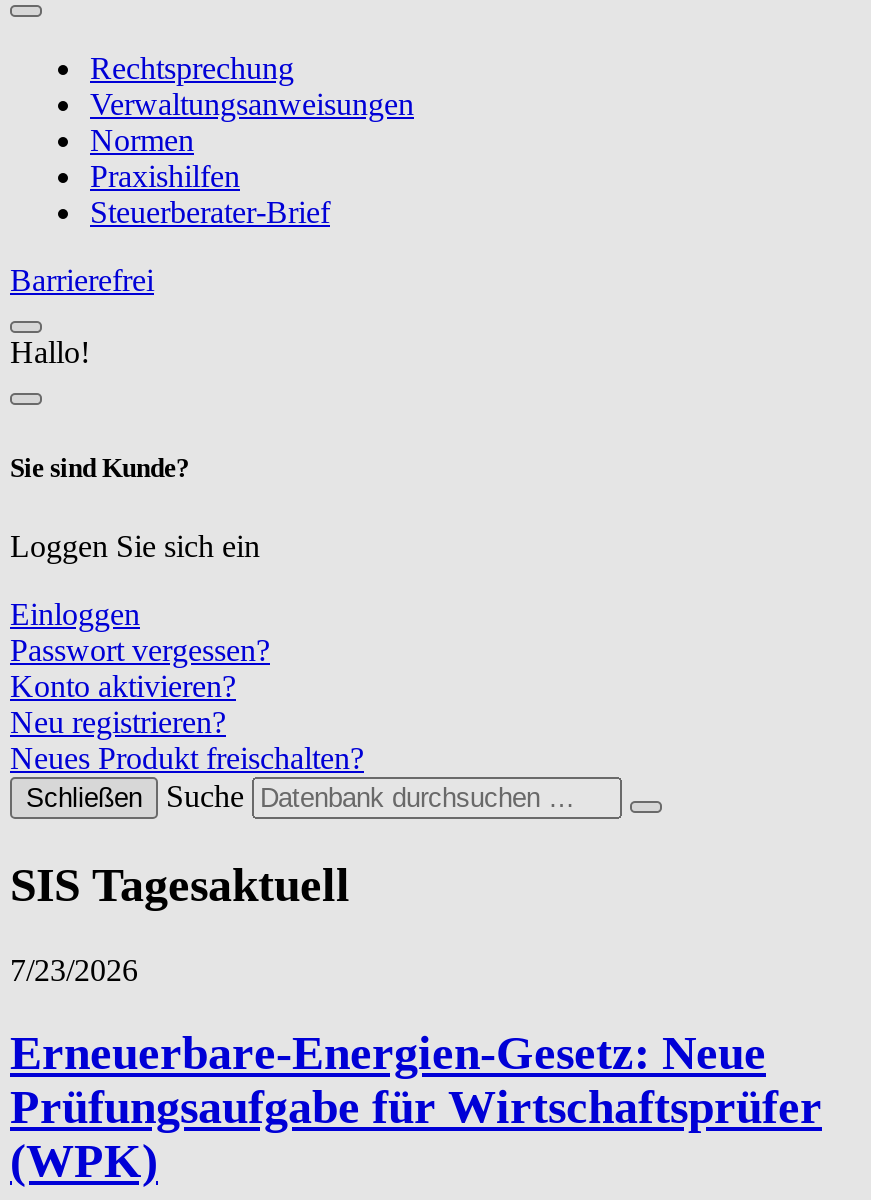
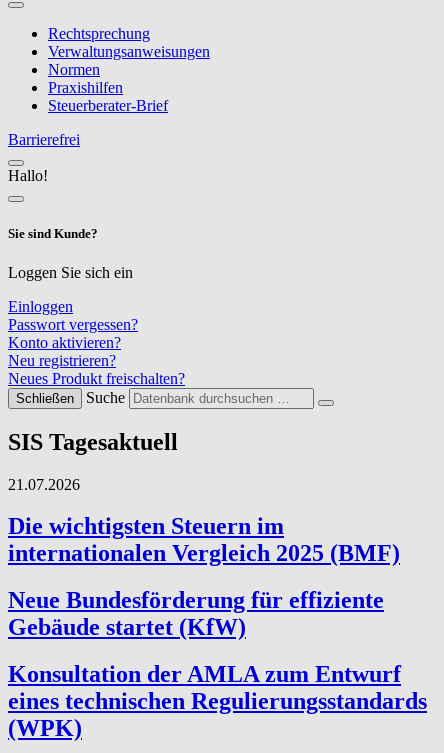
[10,952,822,1134] 7/23/2026 | Erneuerbare-Energien-Gesetz: Neue | Prüfungsaufgabe für Wirtschaftsprüfer -> [8,475,427,714] 21.07.2026 | Die wichtigsten Steuern im | internationalen Vergleich 2025 (BMF) | Neue Bundesförderung für effiziente | Gebäude startet (KfW) | Konsultation der AMLA zum Entwurf | eines technischen Regulierungsstandards

